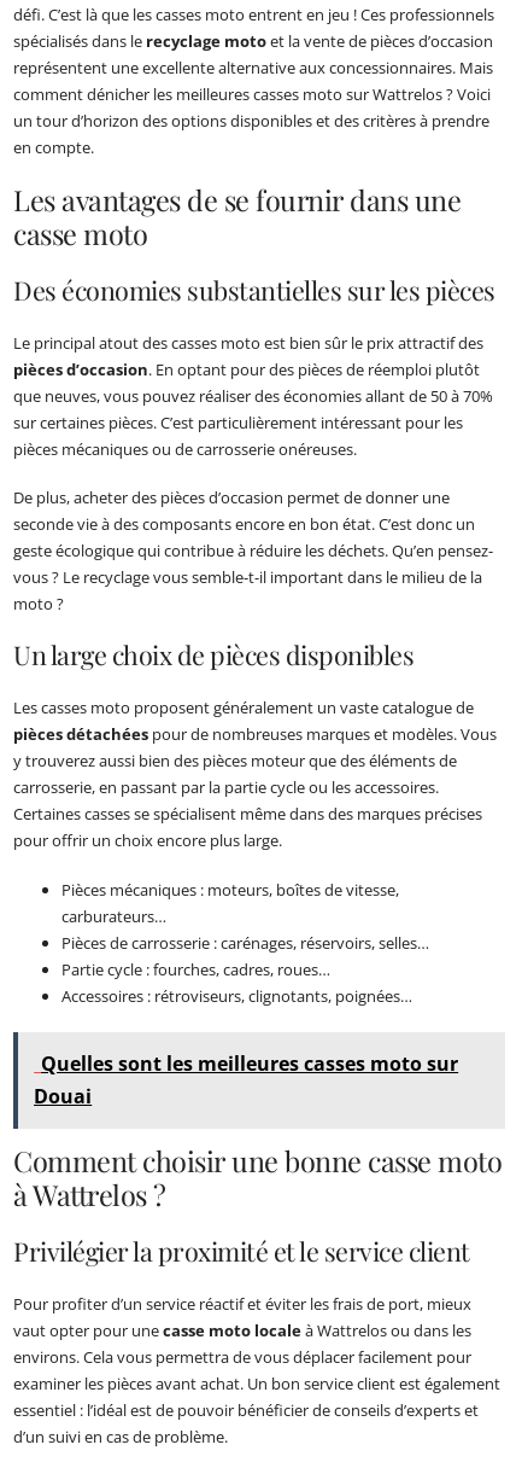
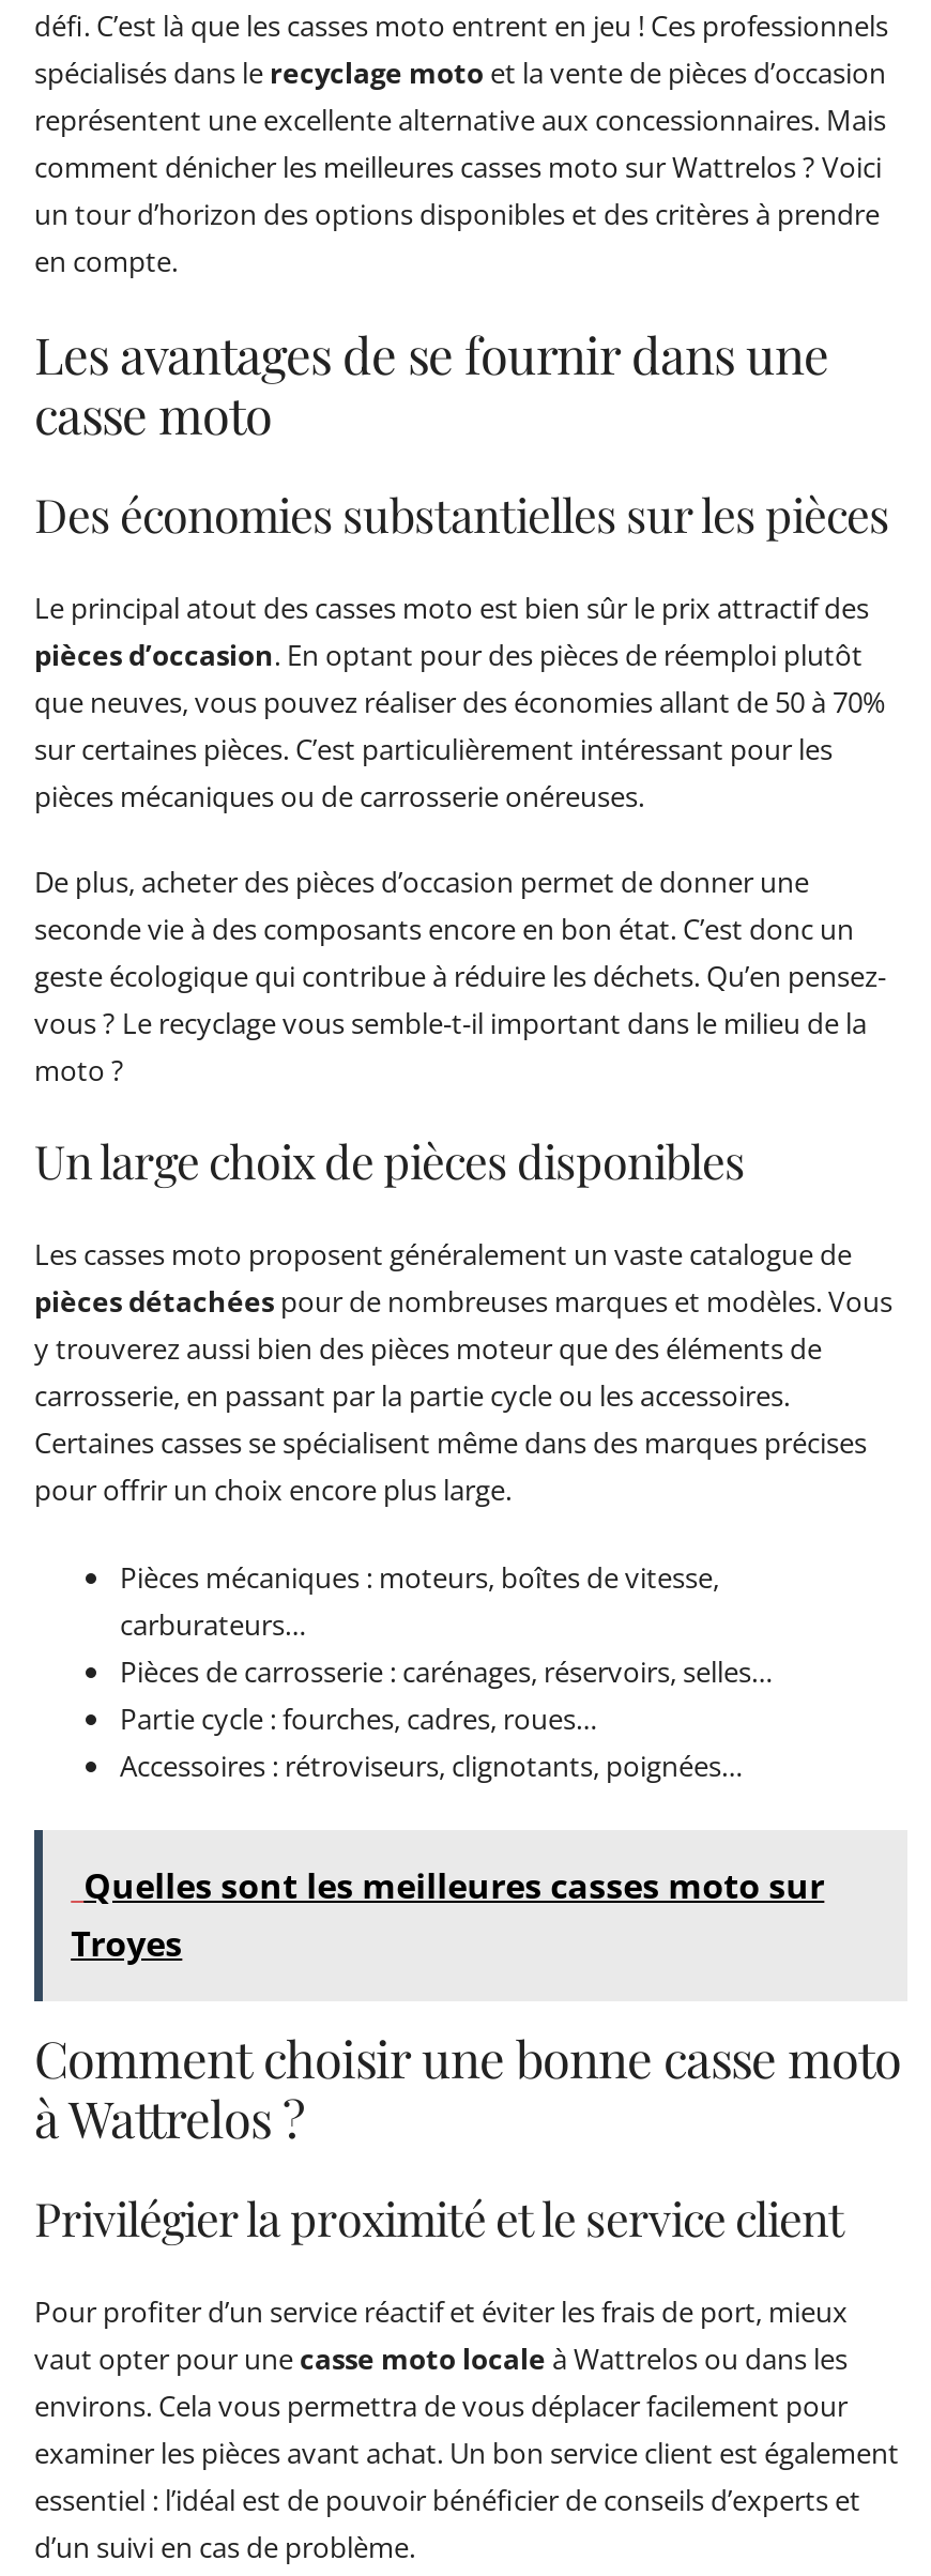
[34,1083,92,1109] Douai -> [71,1919,182,1966] Troyes

